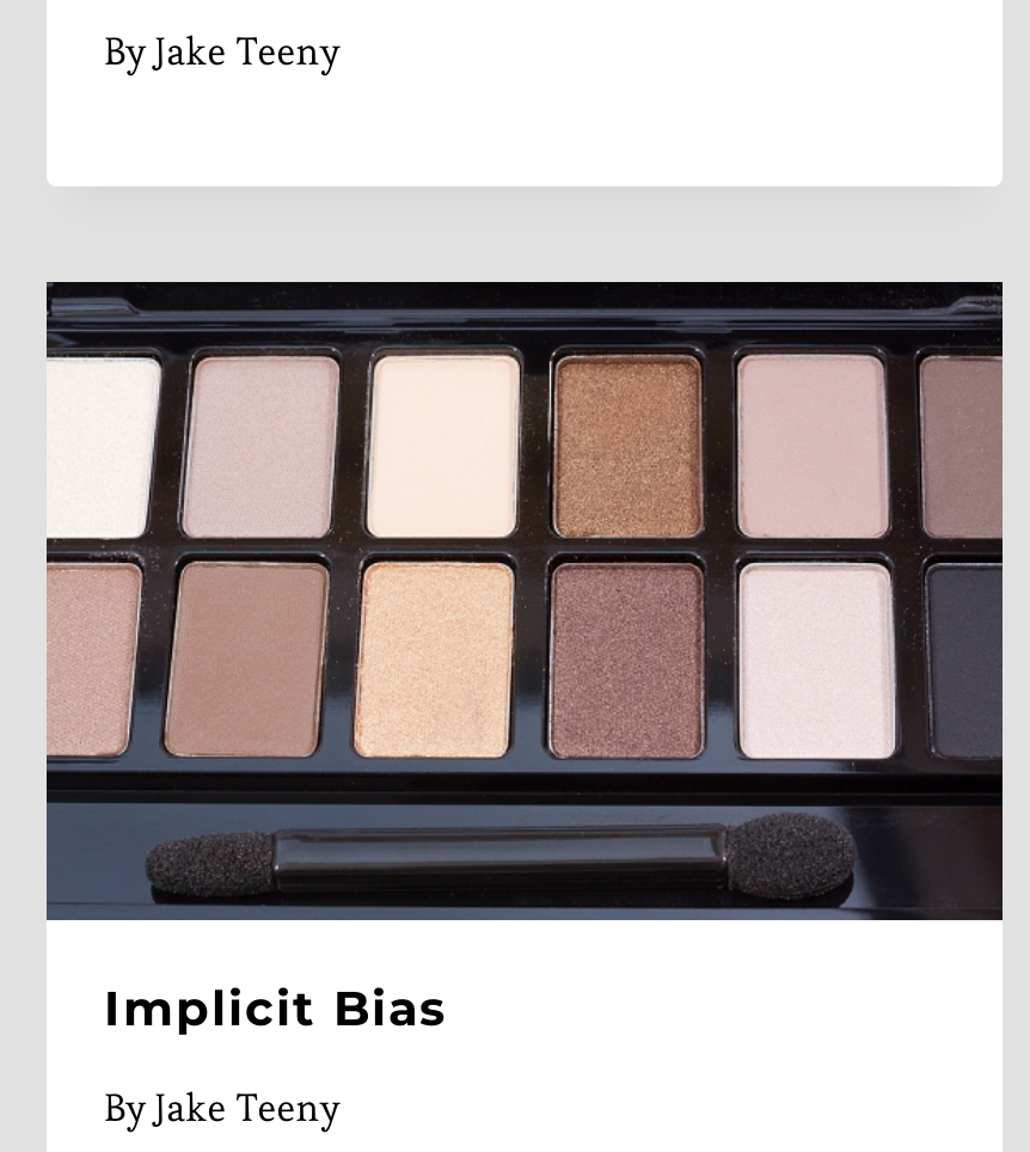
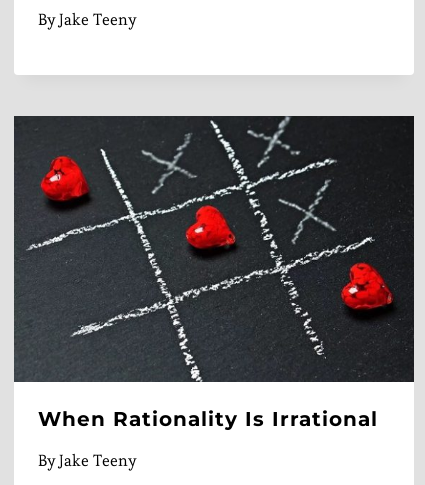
[47,281,1003,1037] [image] | Implicit Bias -> [13,116,414,431] [image] | When Rationality Is Irrational

